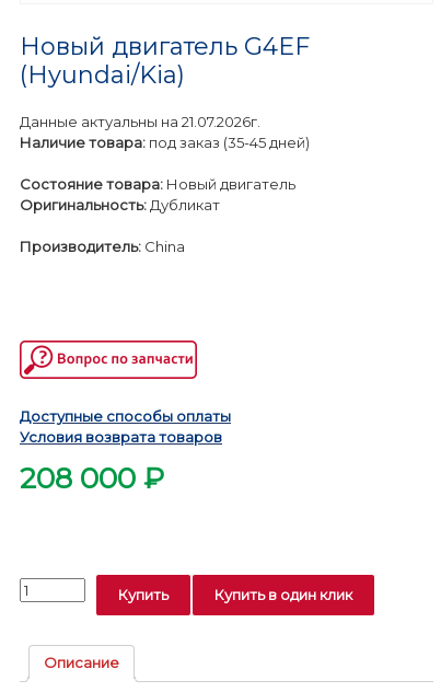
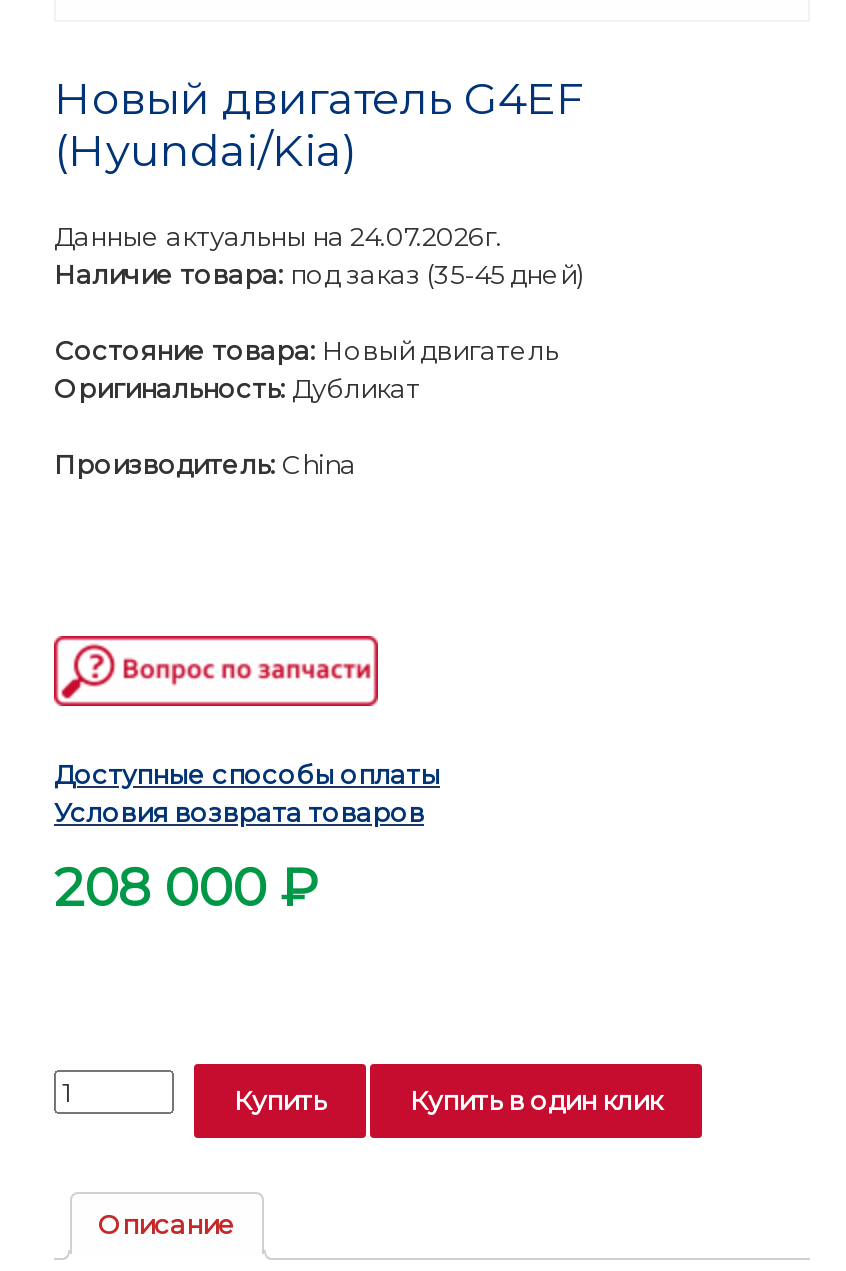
[20,113,260,130] Данные актуальны на 21.07.2026г. -> [54,220,502,252] Данные актуальны на 24.07.2026г.

